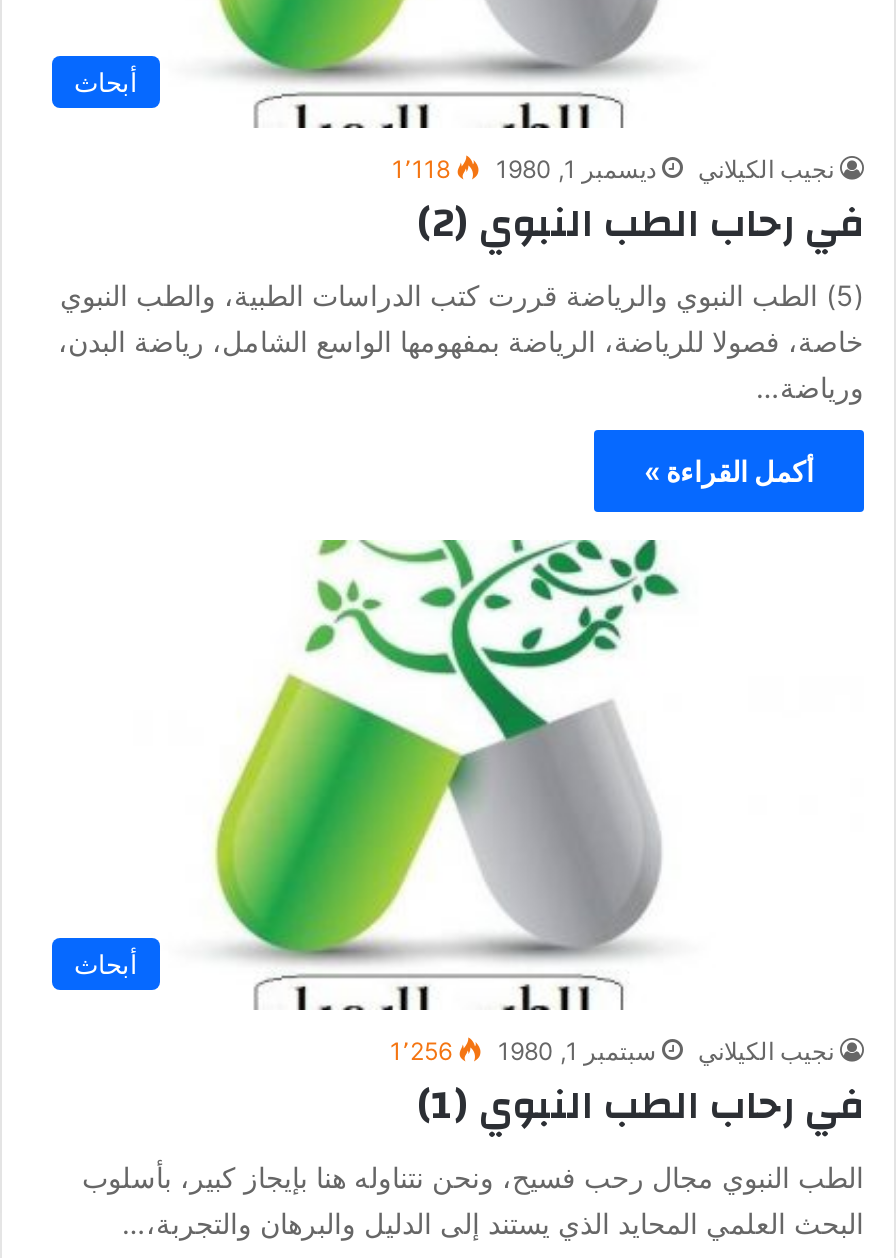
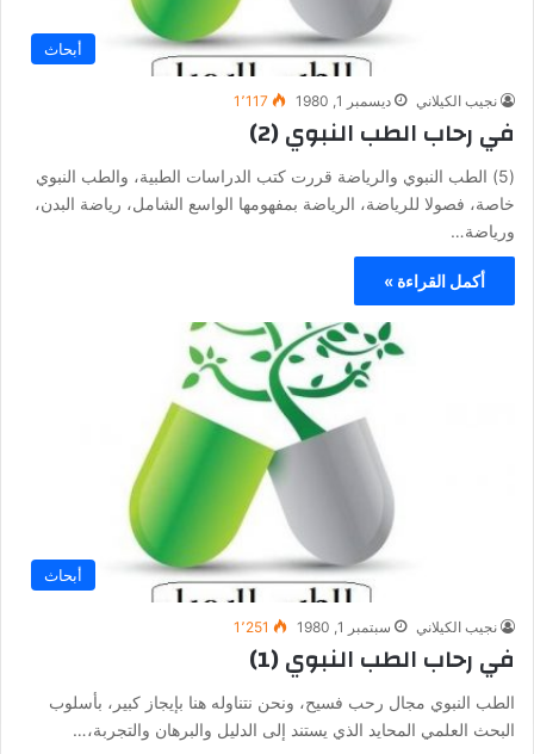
[392,155,450,185] 1٬118 -> [234,92,268,110] 1٬117
[390,1036,452,1066] 1٬256 -> [234,618,269,636] 1٬251

